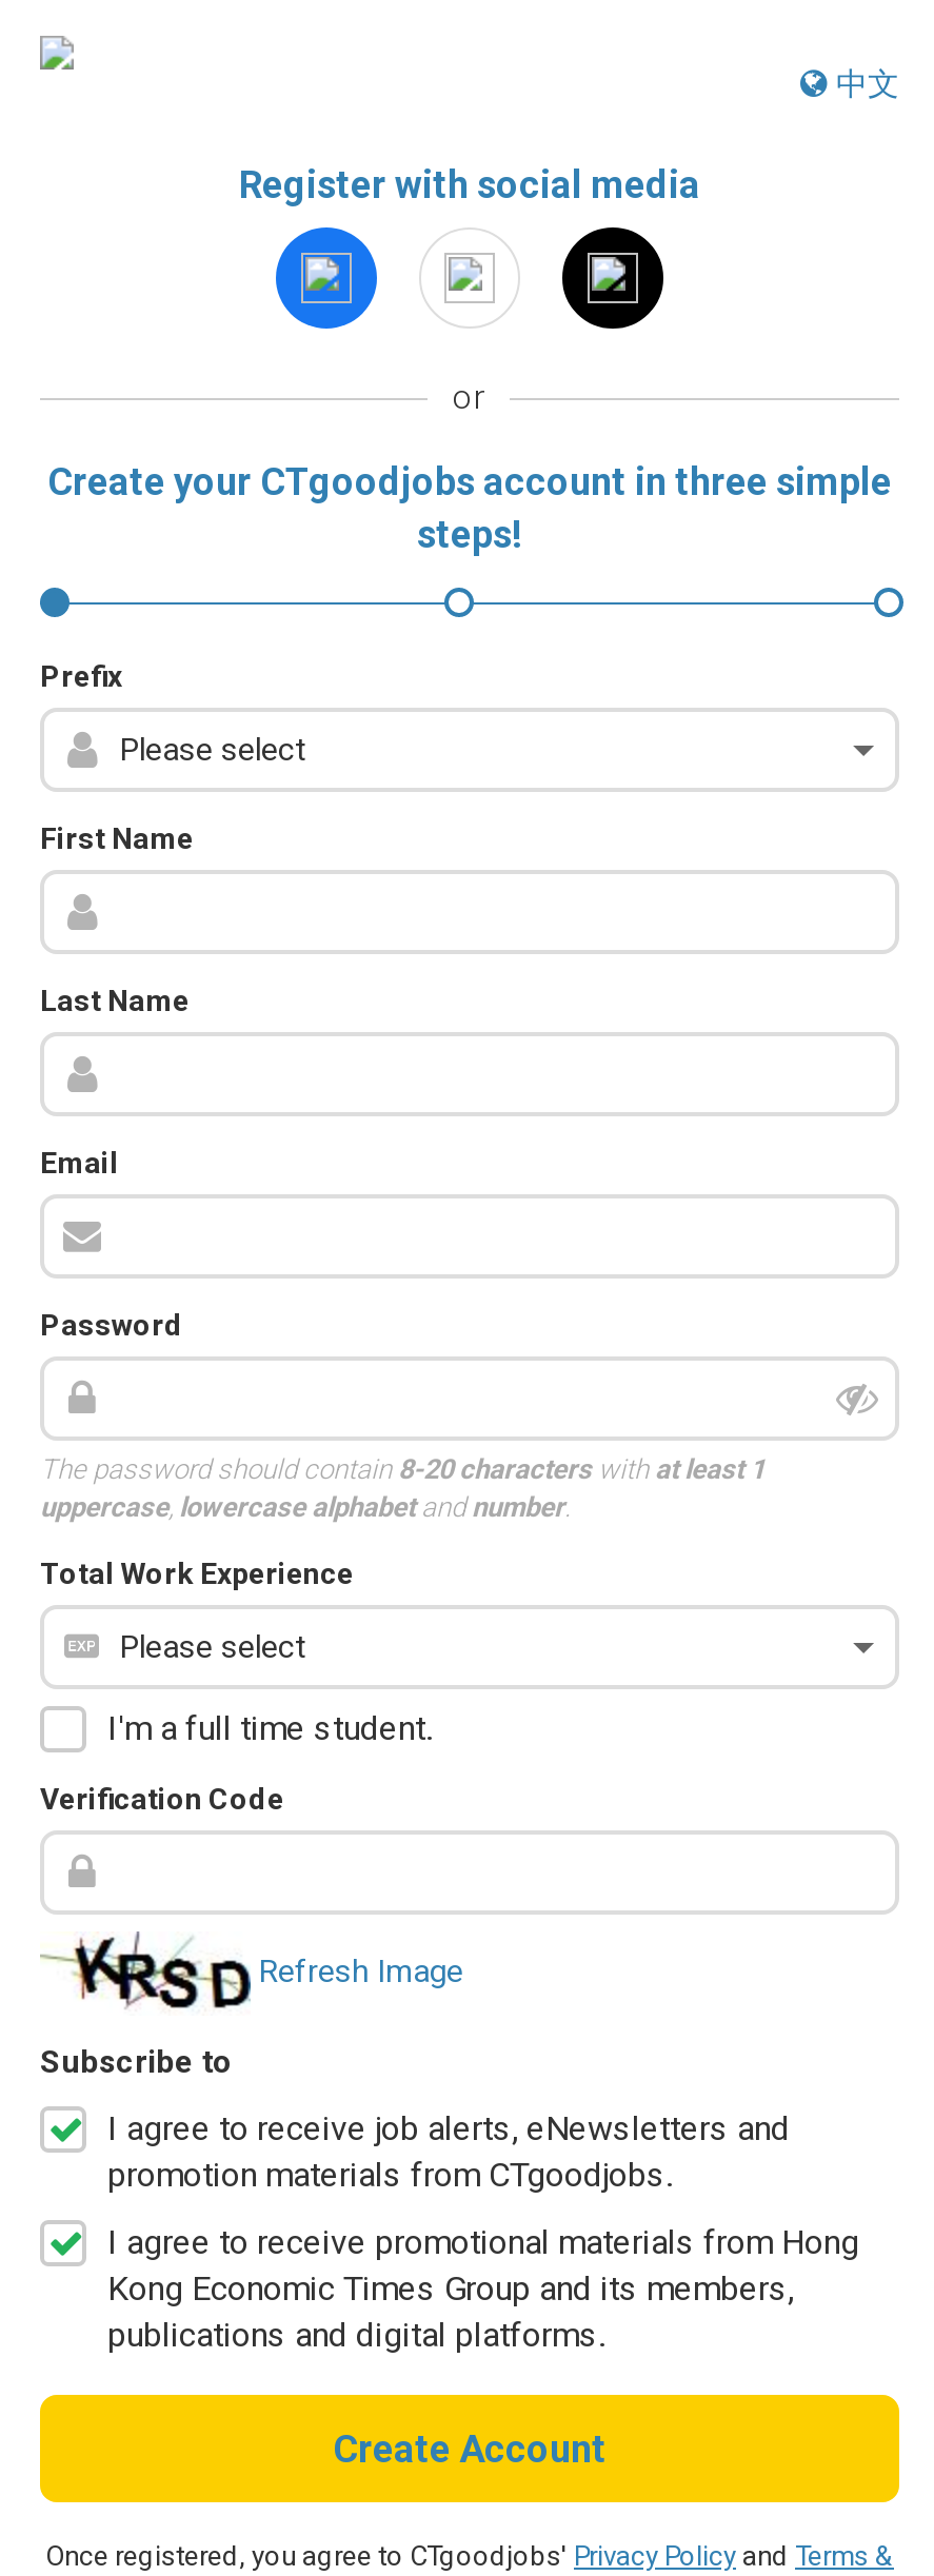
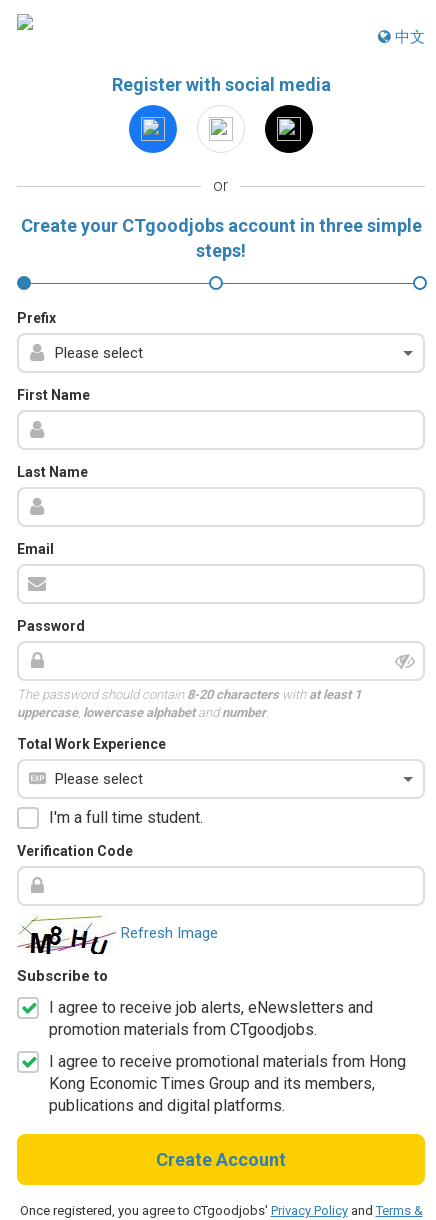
[40,1931,253,2016] [image] -> [17,915,117,955] [image]

